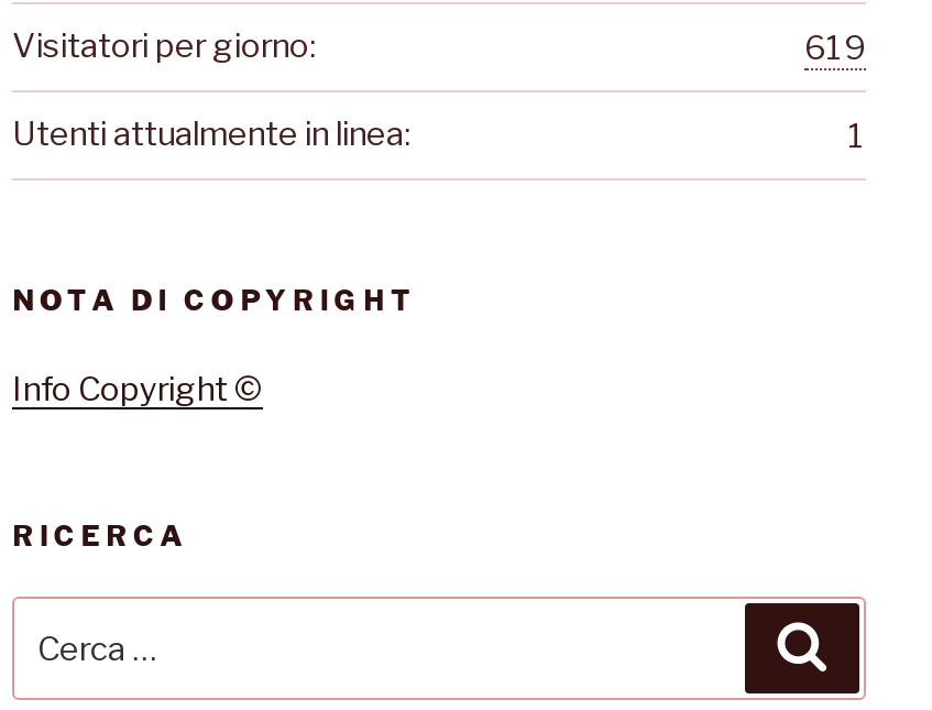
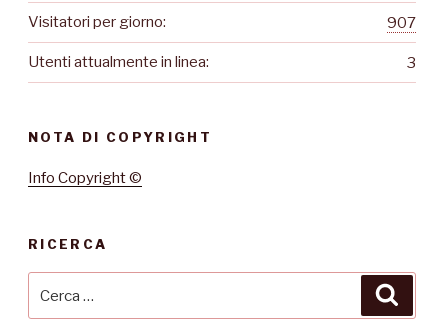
[804,28,866,67] 619 -> [387,13,416,31] 907
[848,116,866,155] 1 -> [407,53,416,71] 3

